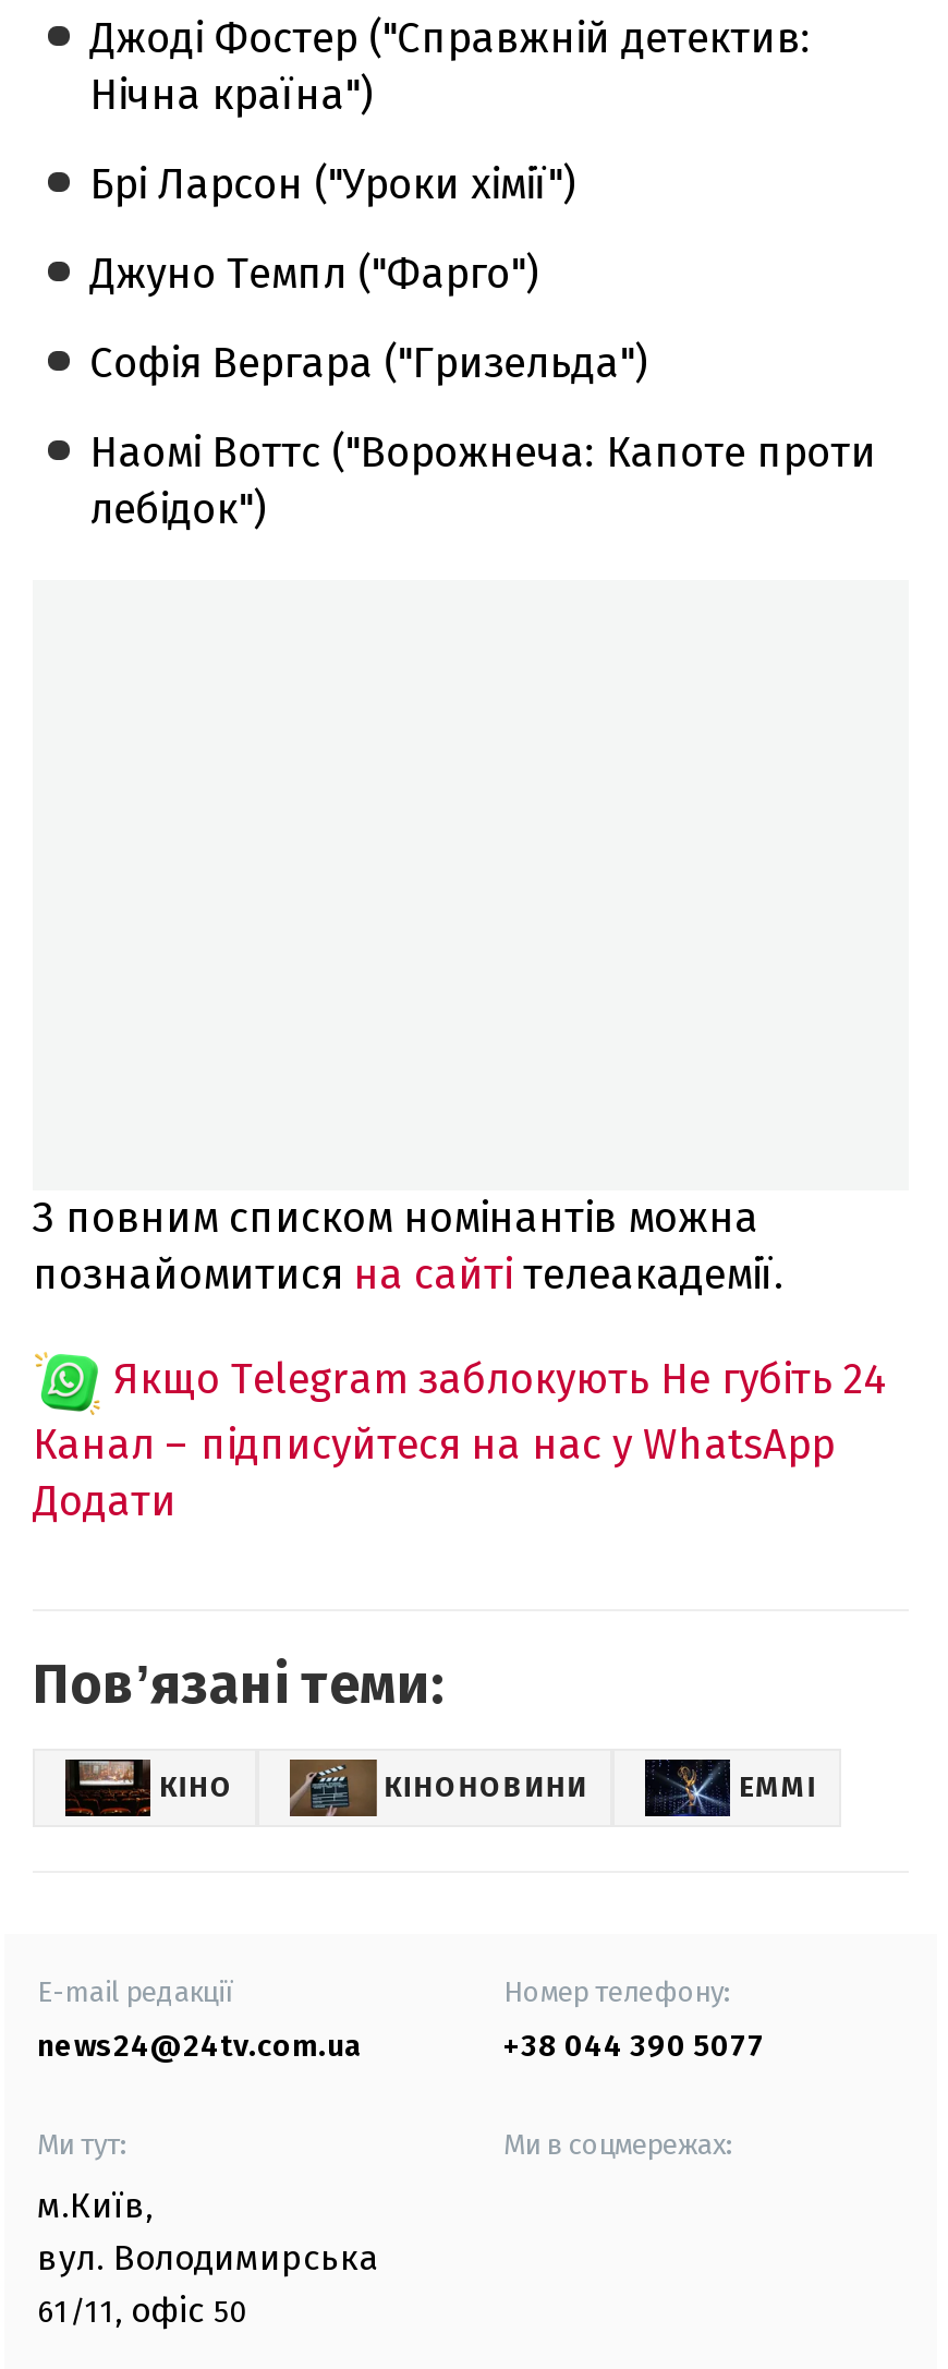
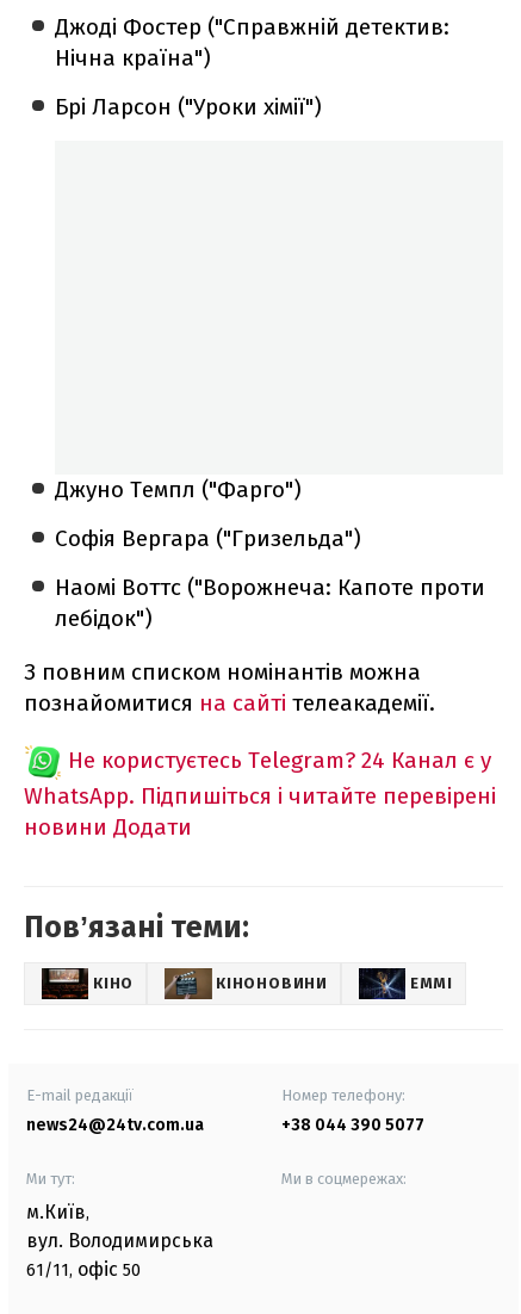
moved [90,248,876,533] -> [55,475,485,631]: Джуно Темпл ("Фарго") | Софія Вергара ("Гризельда") | Наомі Воттс ("Ворожнеча: Капоте проти | лебідок")
[33,1353,887,1525] Якщо Telegram заблокують Не губіть 24 | Канал – підписуйтеся на нас у WhatsApp | Додати -> [24,746,496,840] Не користуєтесь Telegram? 24 Канал є у | WhatsApp. Підпишіться і читайте перевірені | новини Додати

